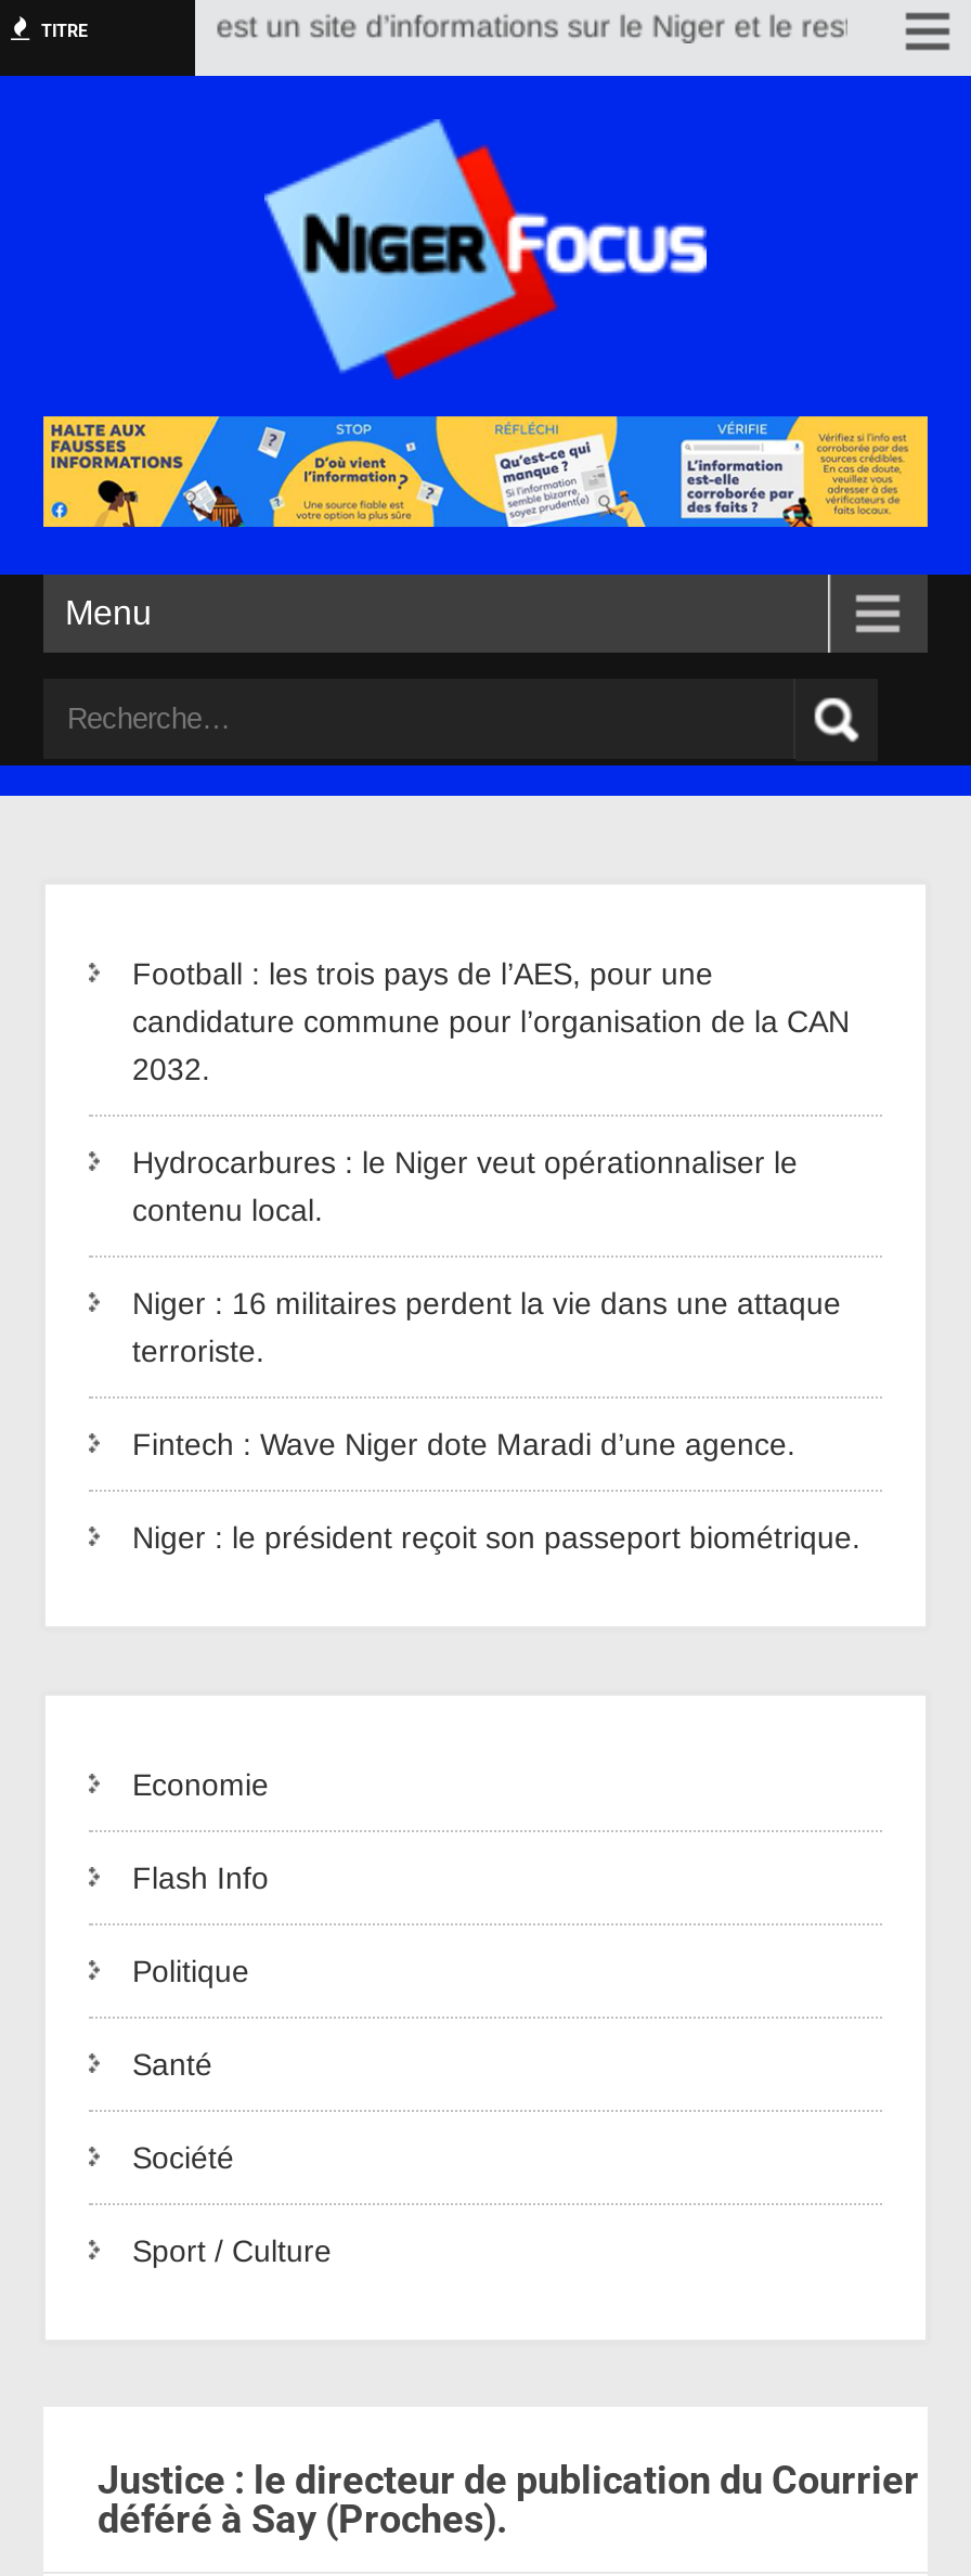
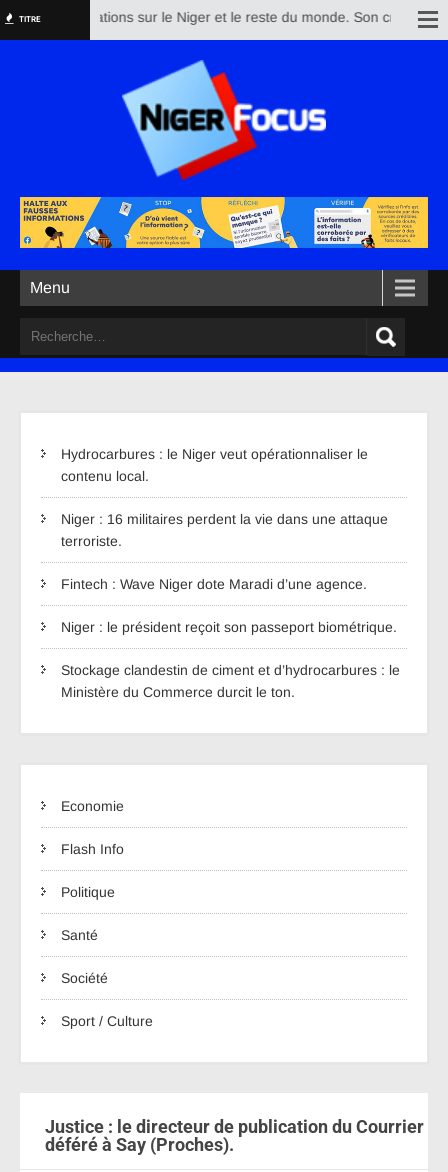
[132,955,850,1085] Football : les trois pays de l’AES, pour une | candidature commune pour l’organisation de la CAN | 2032. -> none
moved [132,1144,860,1554] -> [61,446,397,635]: Hydrocarbures : le Niger veut opérationnaliser le | contenu local. | Niger : 16 militaires perdent la vie dans une attaque | terroriste. | Fintech : Wave Niger dote Maradi d’une agence. | Niger : le président reçoit son passeport biométrique.
none -> [61,662,400,700] Stockage clandestin de ciment et d’hydrocarbures : le | Ministère du Commerce durcit le ton.

